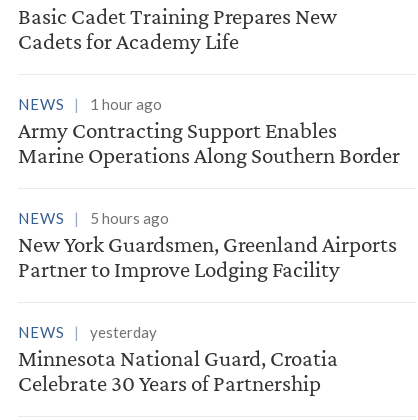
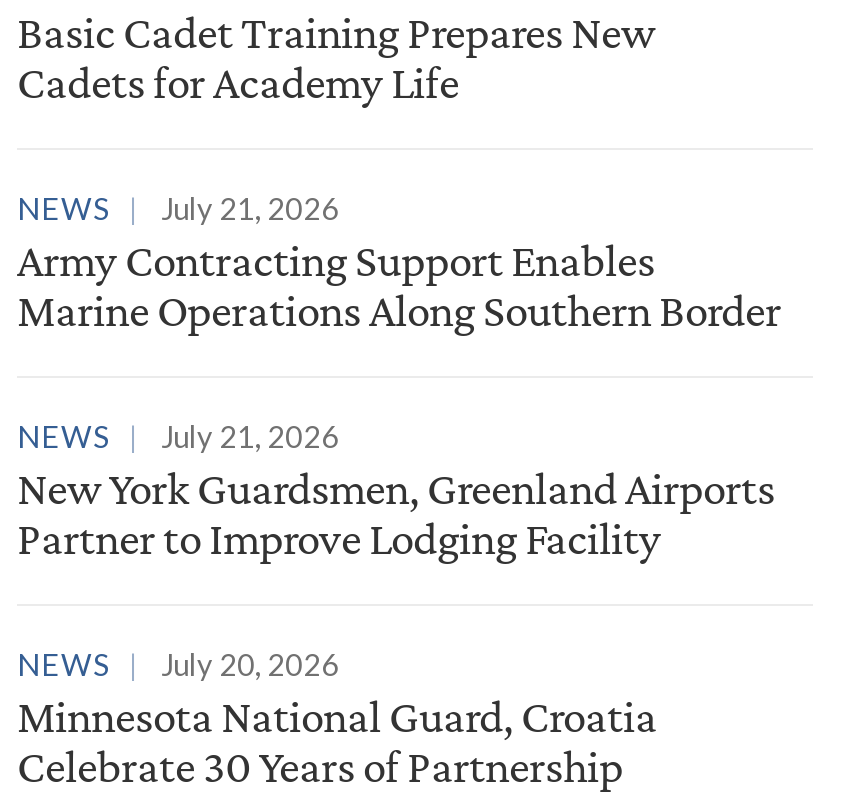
[18,95,162,113] NEWS 1 hour ago -> [17,190,339,226] NEWS July 21, 2026
[18,209,169,227] NEWS 5 hours ago -> [17,418,339,454] NEWS July 21, 2026
[90,323,157,341] yesterday -> [161,646,339,682] July 20, 2026

